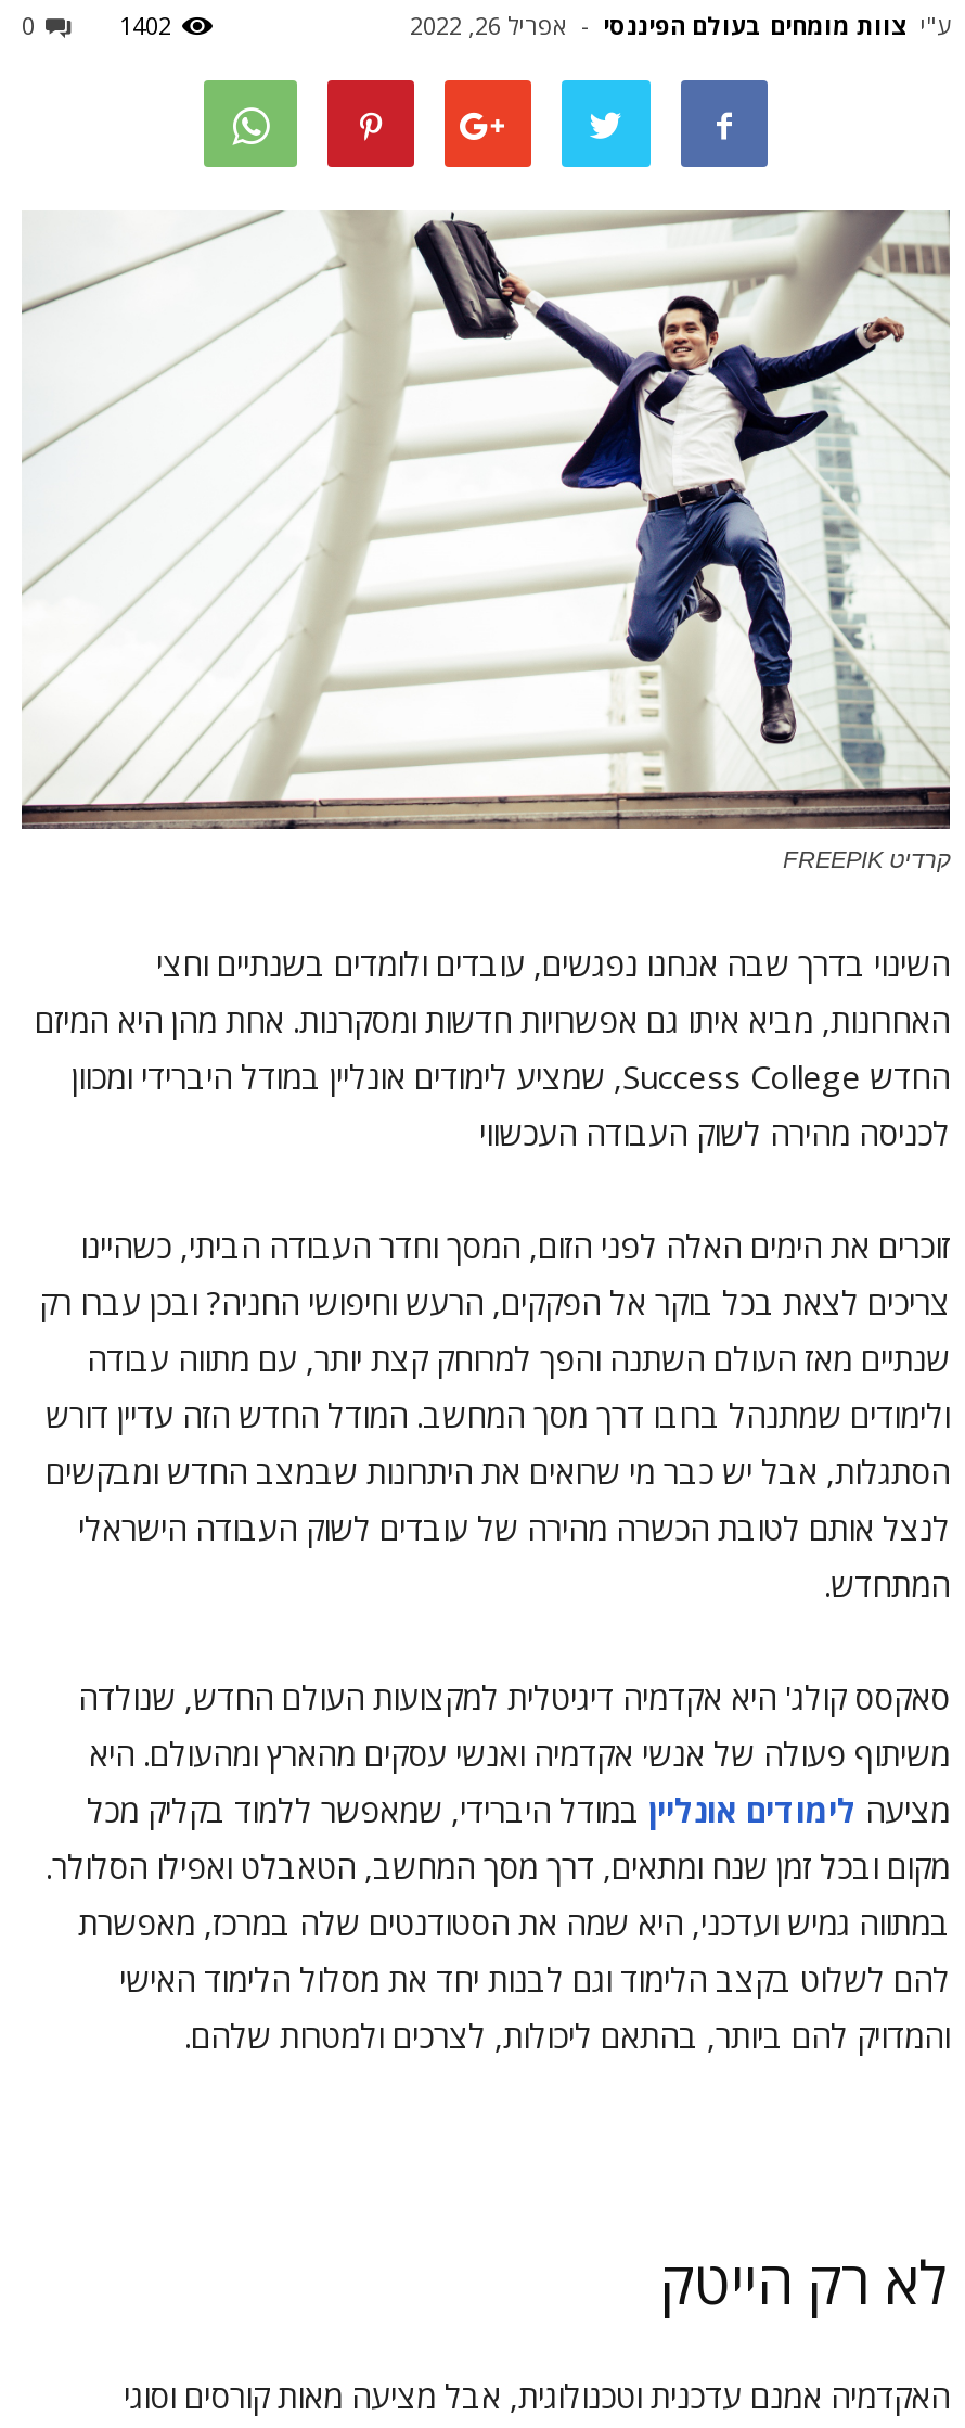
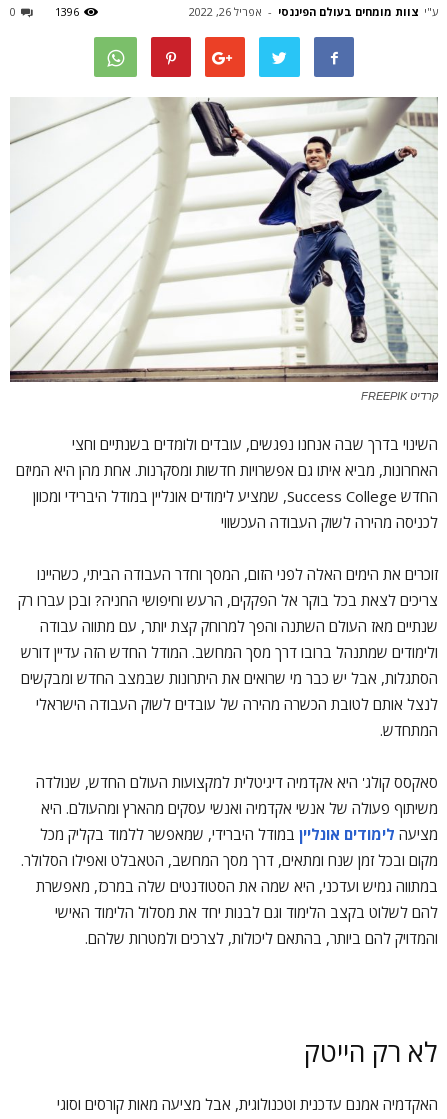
[119,9,171,41] 1402 -> [55,4,79,19] 1396

